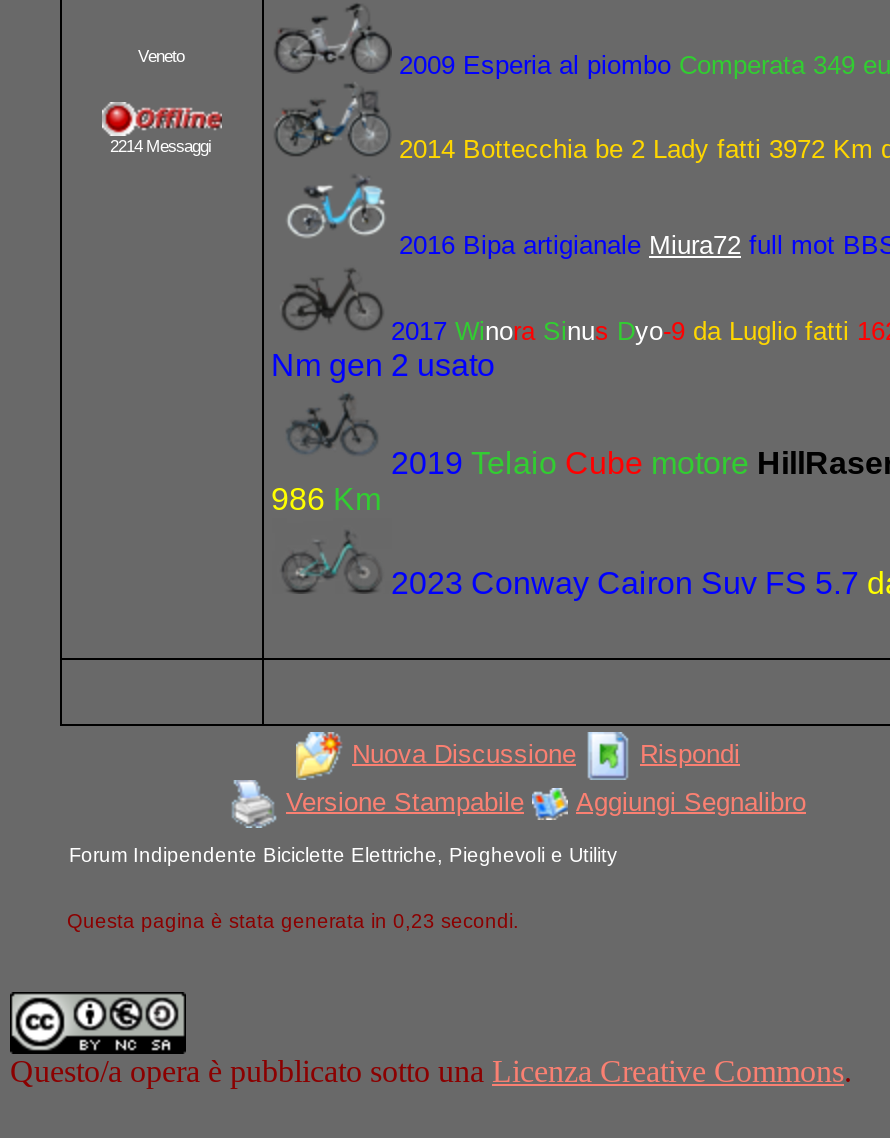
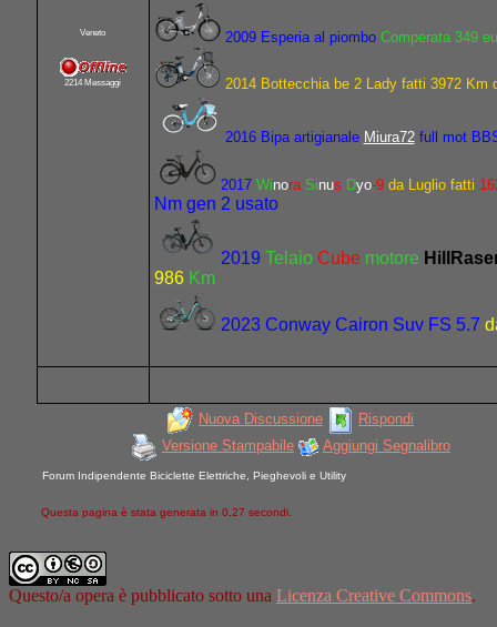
[67,910,519,932] Questa pagina è stata generata in 0,23 secondi. -> [40,506,291,518] Questa pagina è stata generata in 0,27 secondi.

